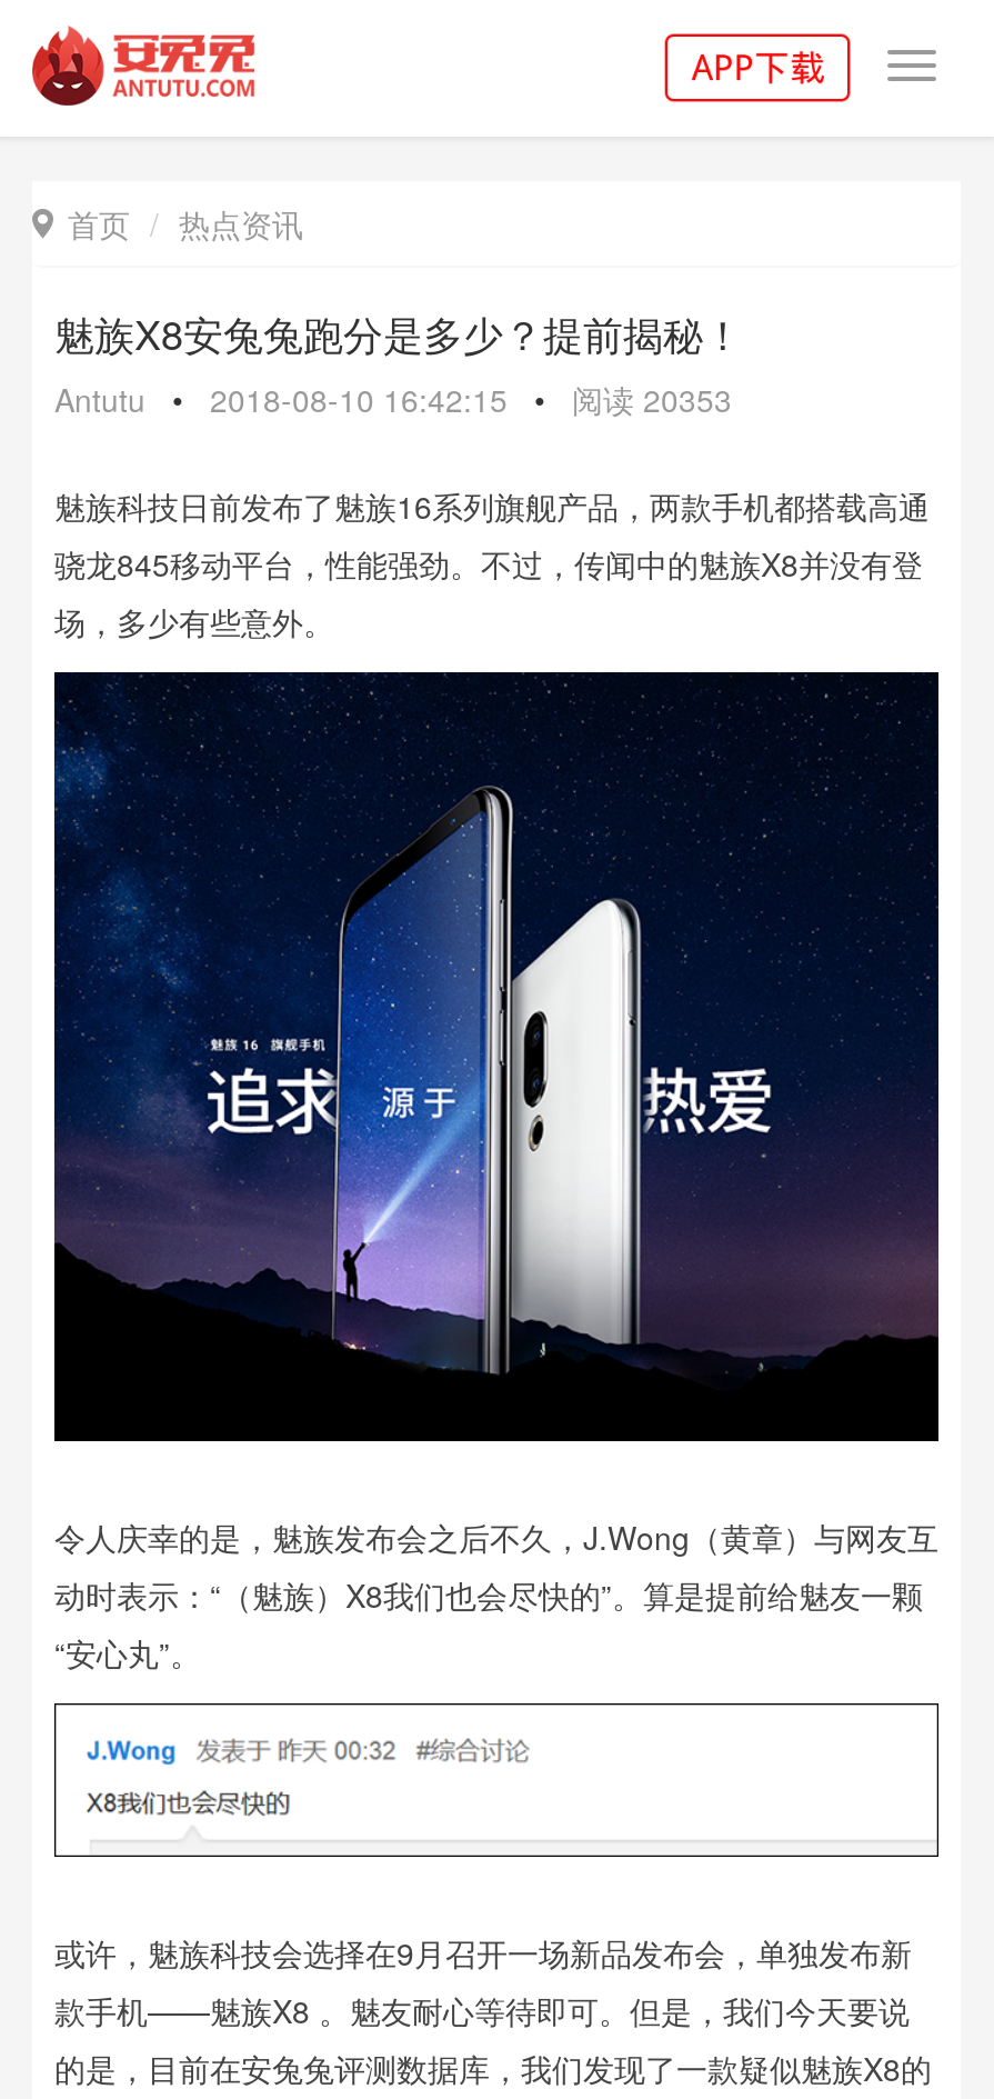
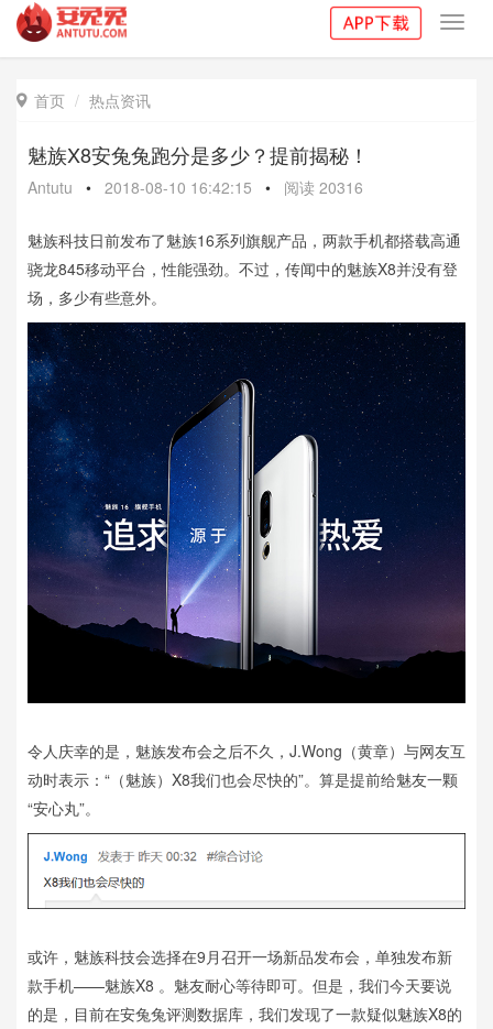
[54,377,732,421] Antutu • 2018-08-10 16:42:15 • 阅读20353 -> [28,176,363,198] Antutu • 2018-08-10 16:42:15 • 阅读20316

